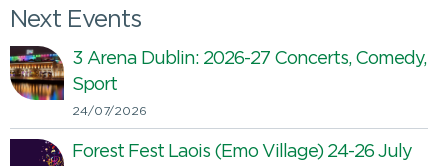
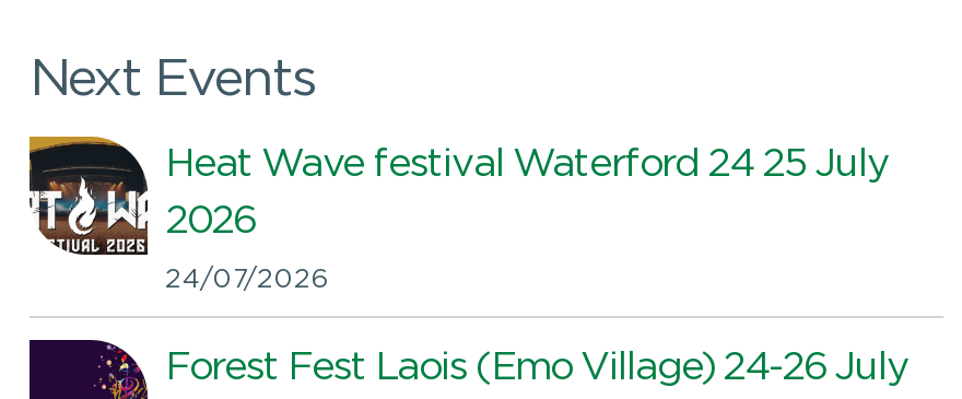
[9,45,426,101] [image] | 3 Arena Dublin: 2026-27 Concerts, Comedy, -> [27,134,889,257] [image] | Heat Wave festival Waterford 24 25 July
[72,77,117,93] Sport -> [165,204,255,239] 2026

